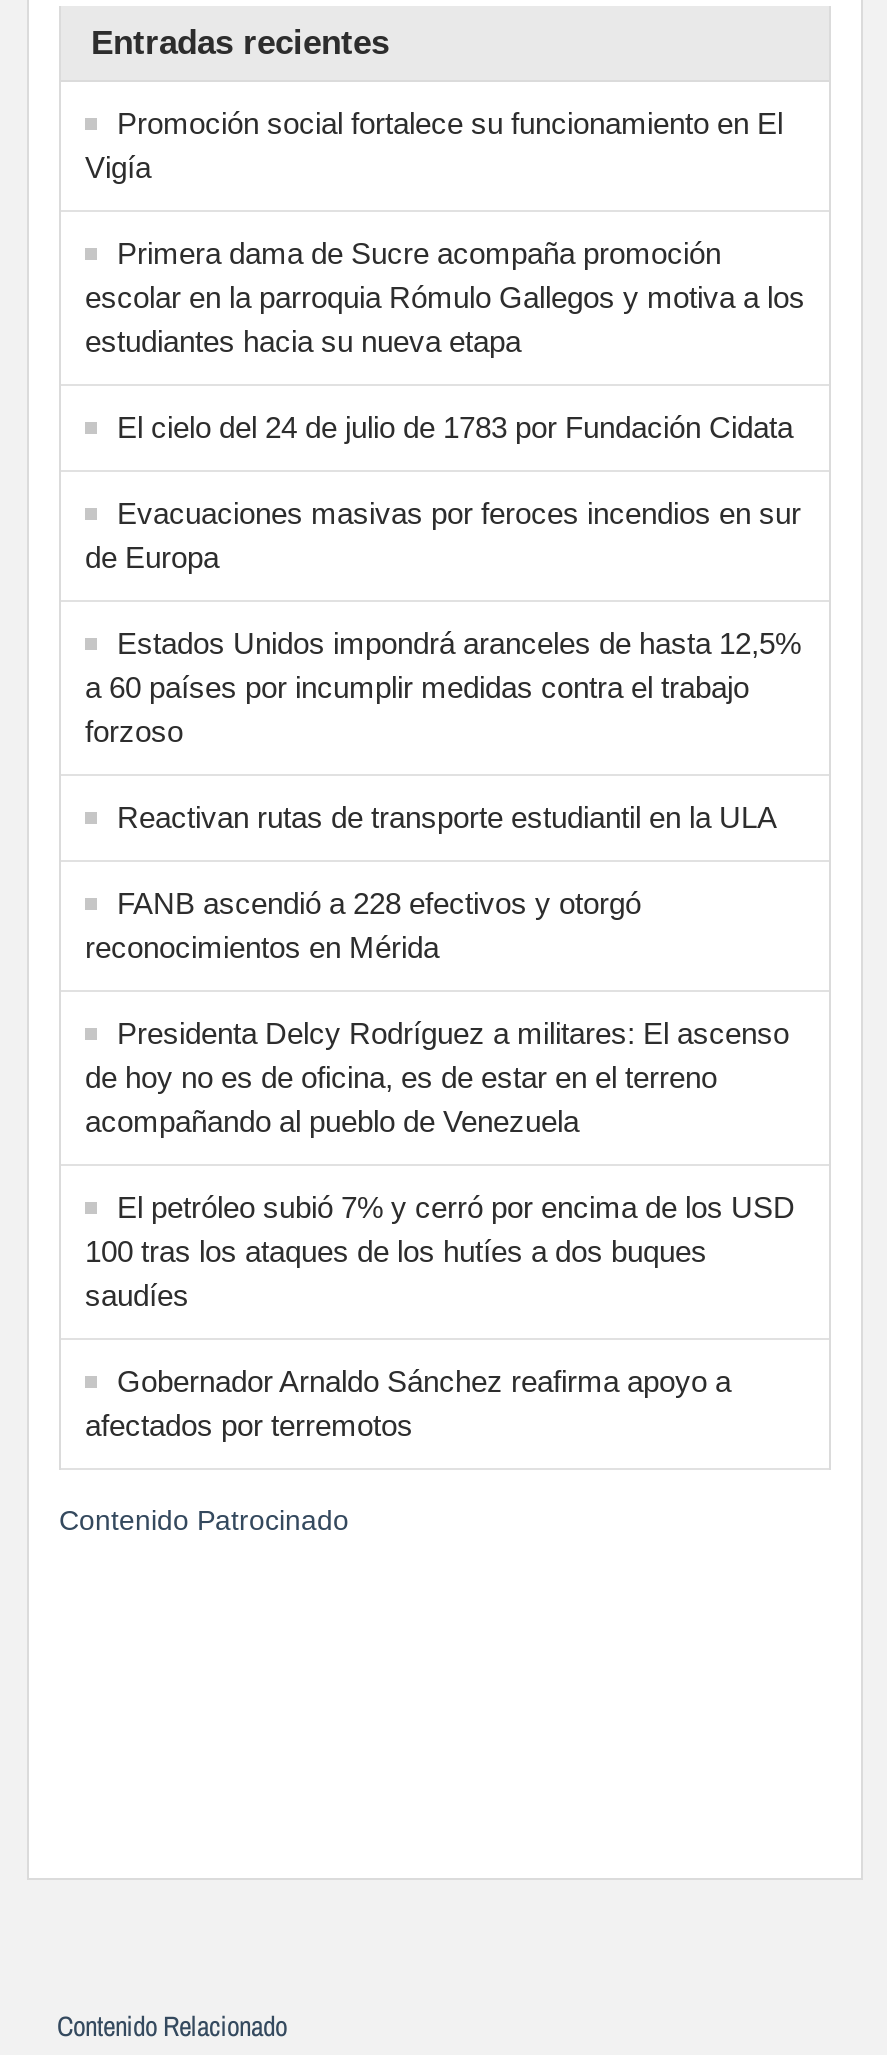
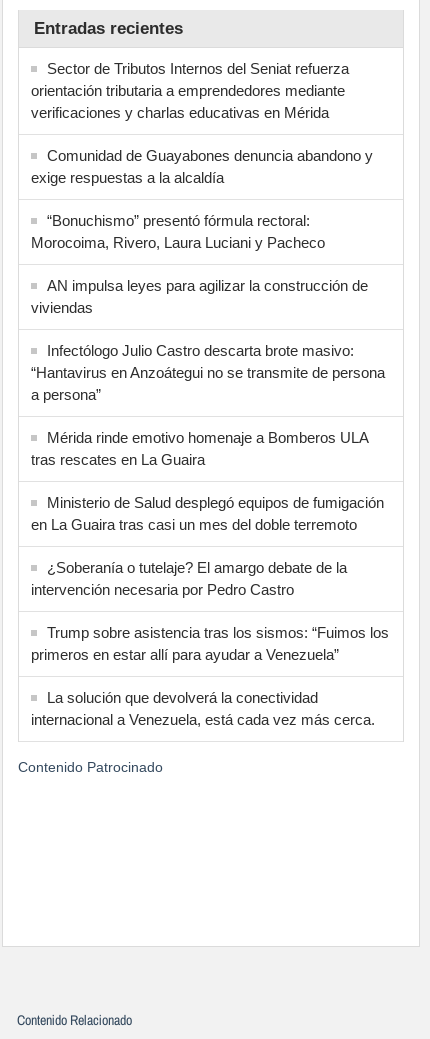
[85,105,783,183] Promoción social fortalece su funcionamiento en El | Vigía -> [31,60,349,121] Sector de Tributos Internos del Seniat refuerza | orientación tributaria a emprendedores mediante | verificaciones y charlas educativas en Mérida
[85,235,805,357] Primera dama de Sucre acompaña promoción | escolar en la parroquia Rómulo Gallegos y motiva a los | estudiantes hacia su nueva etapa -> [31,147,373,186] Comunidad de Guayabones denuncia abandono y | exige respuestas a la alcaldía
[117,409,793,443] El cielo del 24 de julio de 1783 por Fundación Cidata -> [31,212,325,251] “Bonuchismo” presentó fórmula rectoral: | Morocoima, Rivero, Laura Luciani y Pacheco
[85,495,801,573] Evacuaciones masivas por feroces incendios en sur | de Europa -> [31,277,368,316] AN impulsa leyes para agilizar la construcción de | viviendas
[85,625,801,747] Estados Unidos impondrá aranceles de hasta 12,5% | a 60 países por incumplir medidas contra el trabajo | forzoso -> [31,342,385,403] Infectólogo Julio Castro descarta brote masivo: | “Hantavirus en Anzoátegui no se transmite de persona | a persona”
[117,799,777,833] Reactivan rutas de transporte estudiantil en la ULA -> [31,429,368,468] Mérida rinde emotivo homenaje a Bomberos ULA | tras rescates en La Guaira
[85,885,641,963] FANB ascendió a 228 efectivos y otorgó | reconocimientos en Mérida -> [31,494,384,533] Ministerio de Salud desplegó equipos de fumigación | en La Guaira tras casi un mes del doble terremoto
[85,1015,789,1137] Presidenta Delcy Rodríguez a militares: El ascenso | de hoy no es de oficina, es de estar en el terreno | acompañando al pueblo de Venezuela -> [31,559,347,598] ¿Soberanía o tutelaje? El amargo debate de la | intervención necesaria por Pedro Castro
[85,1189,795,1311] El petróleo subió 7% y cerró por encima de los USD | 100 tras los ataques de los hutíes a dos buques | saudíes -> [31,624,389,663] Trump sobre asistencia tras los sismos: “Fuimos los | primeros en estar allí para ayudar a Venezuela”
[85,1363,731,1441] Gobernador Arnaldo Sánchez reafirma apoyo a | afectados por terremotos -> [31,689,375,728] La solución que devolverá la conectividad | internacional a Venezuela, está cada vez más cerca.

